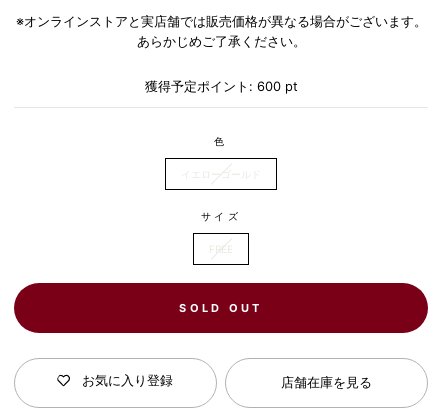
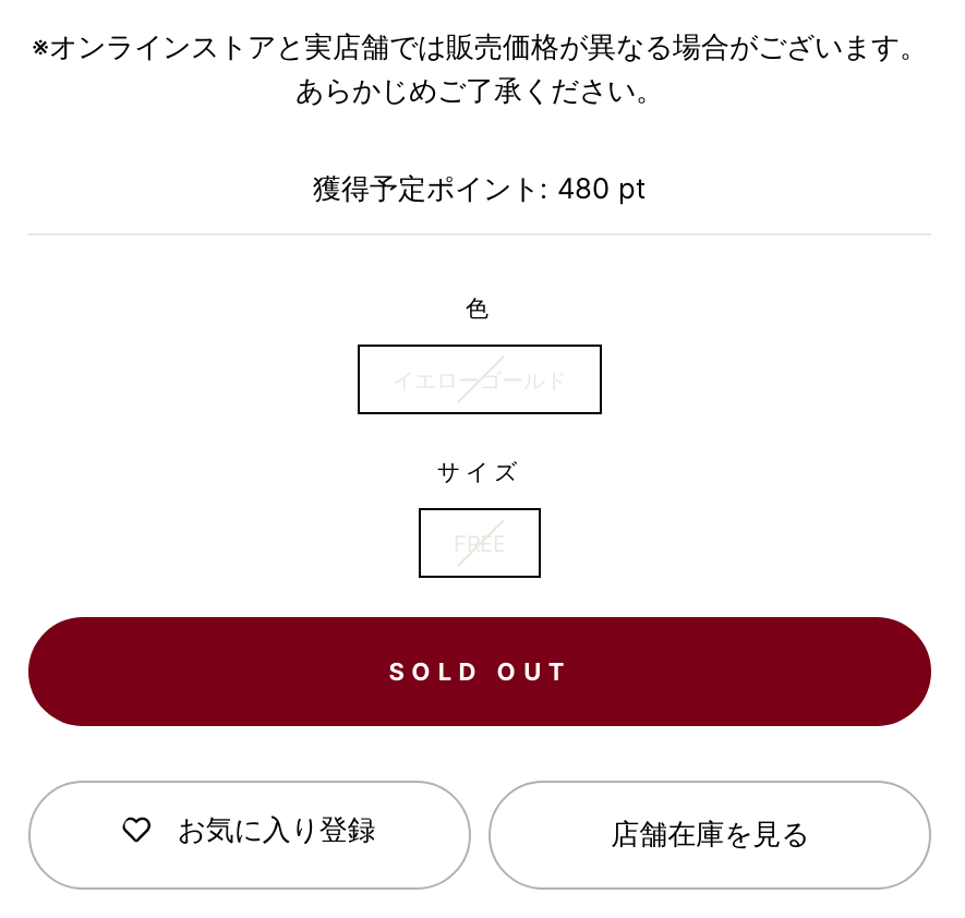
[144,79,297,94] 獲得予定ポイント: 600 pt -> [313,173,647,206] 獲得予定ポイント: 480 pt

